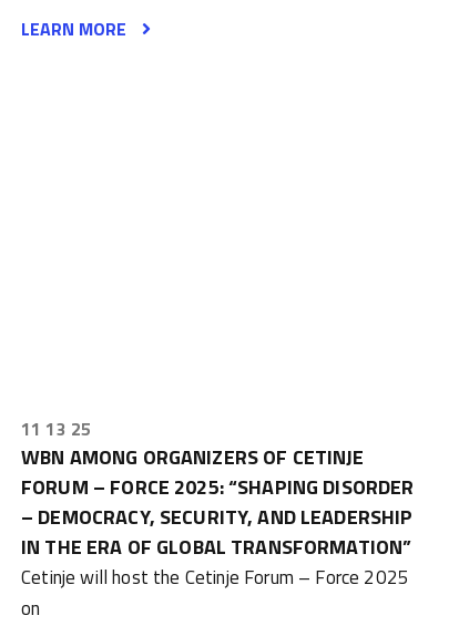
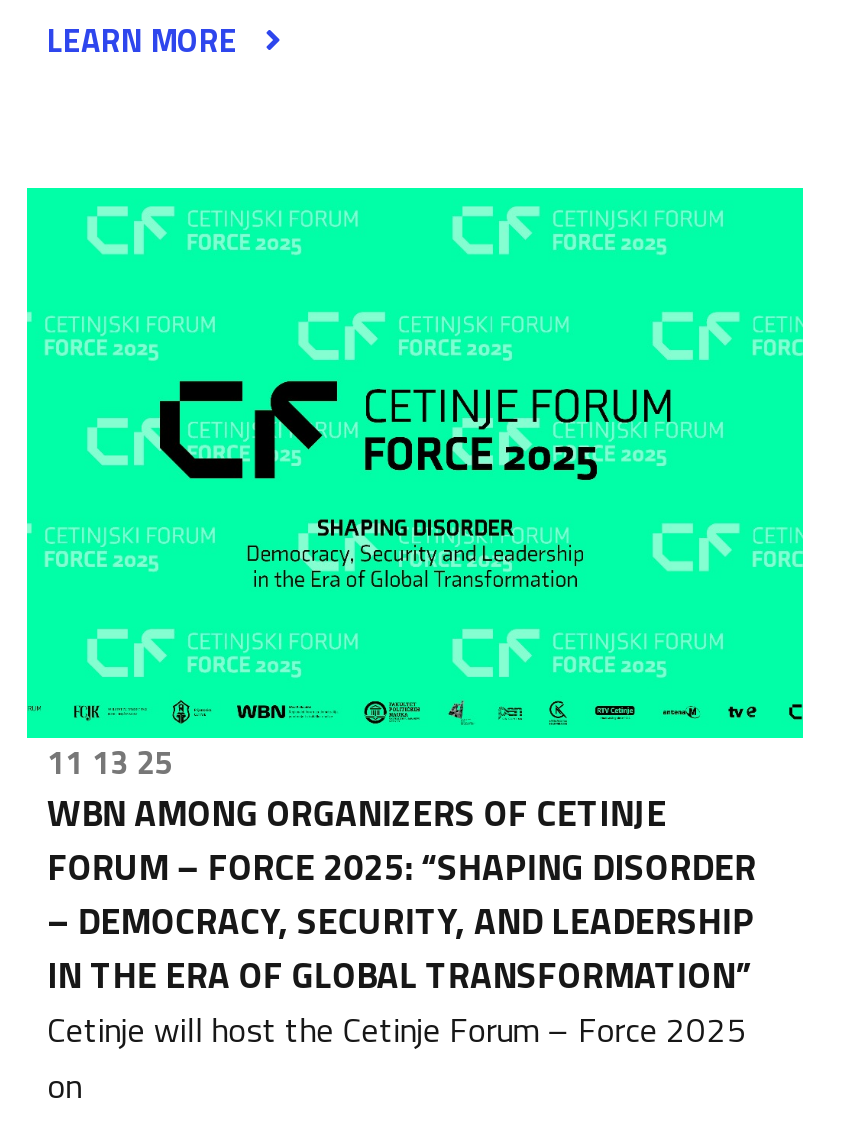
none -> [25,186,805,740] [image]

